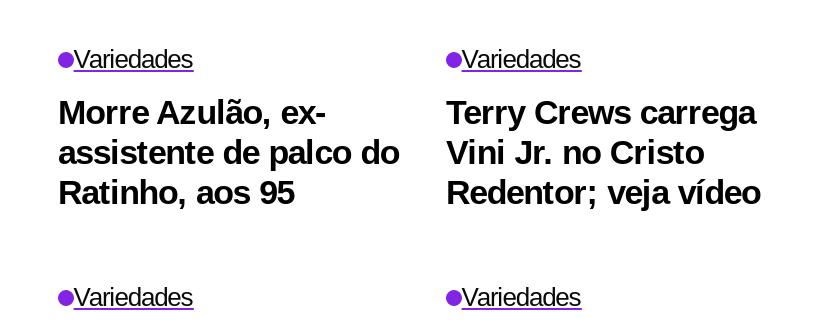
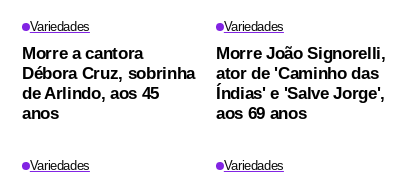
[58,95,399,213] Morre Azulão, ex- | assistente de palco do | Ratinho, aos 95 -> [22,44,195,123] Morre a cantora | Débora Cruz, sobrinha | de Arlindo, aos 45 | anos
[446,95,760,213] Terry Crews carrega | Vini Jr. no Cristo | Redentor; veja vídeo -> [216,44,385,123] Morre João Signorelli, | ator de 'Caminho das | Índias' e 'Salve Jorge', | aos 69 anos

